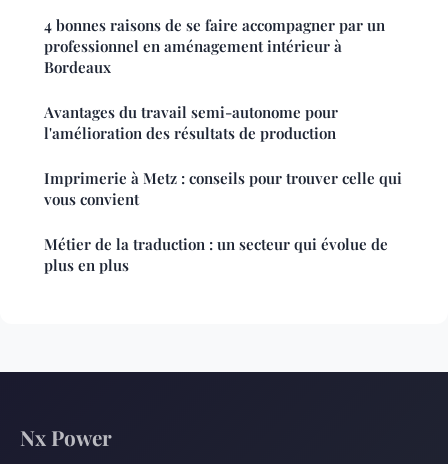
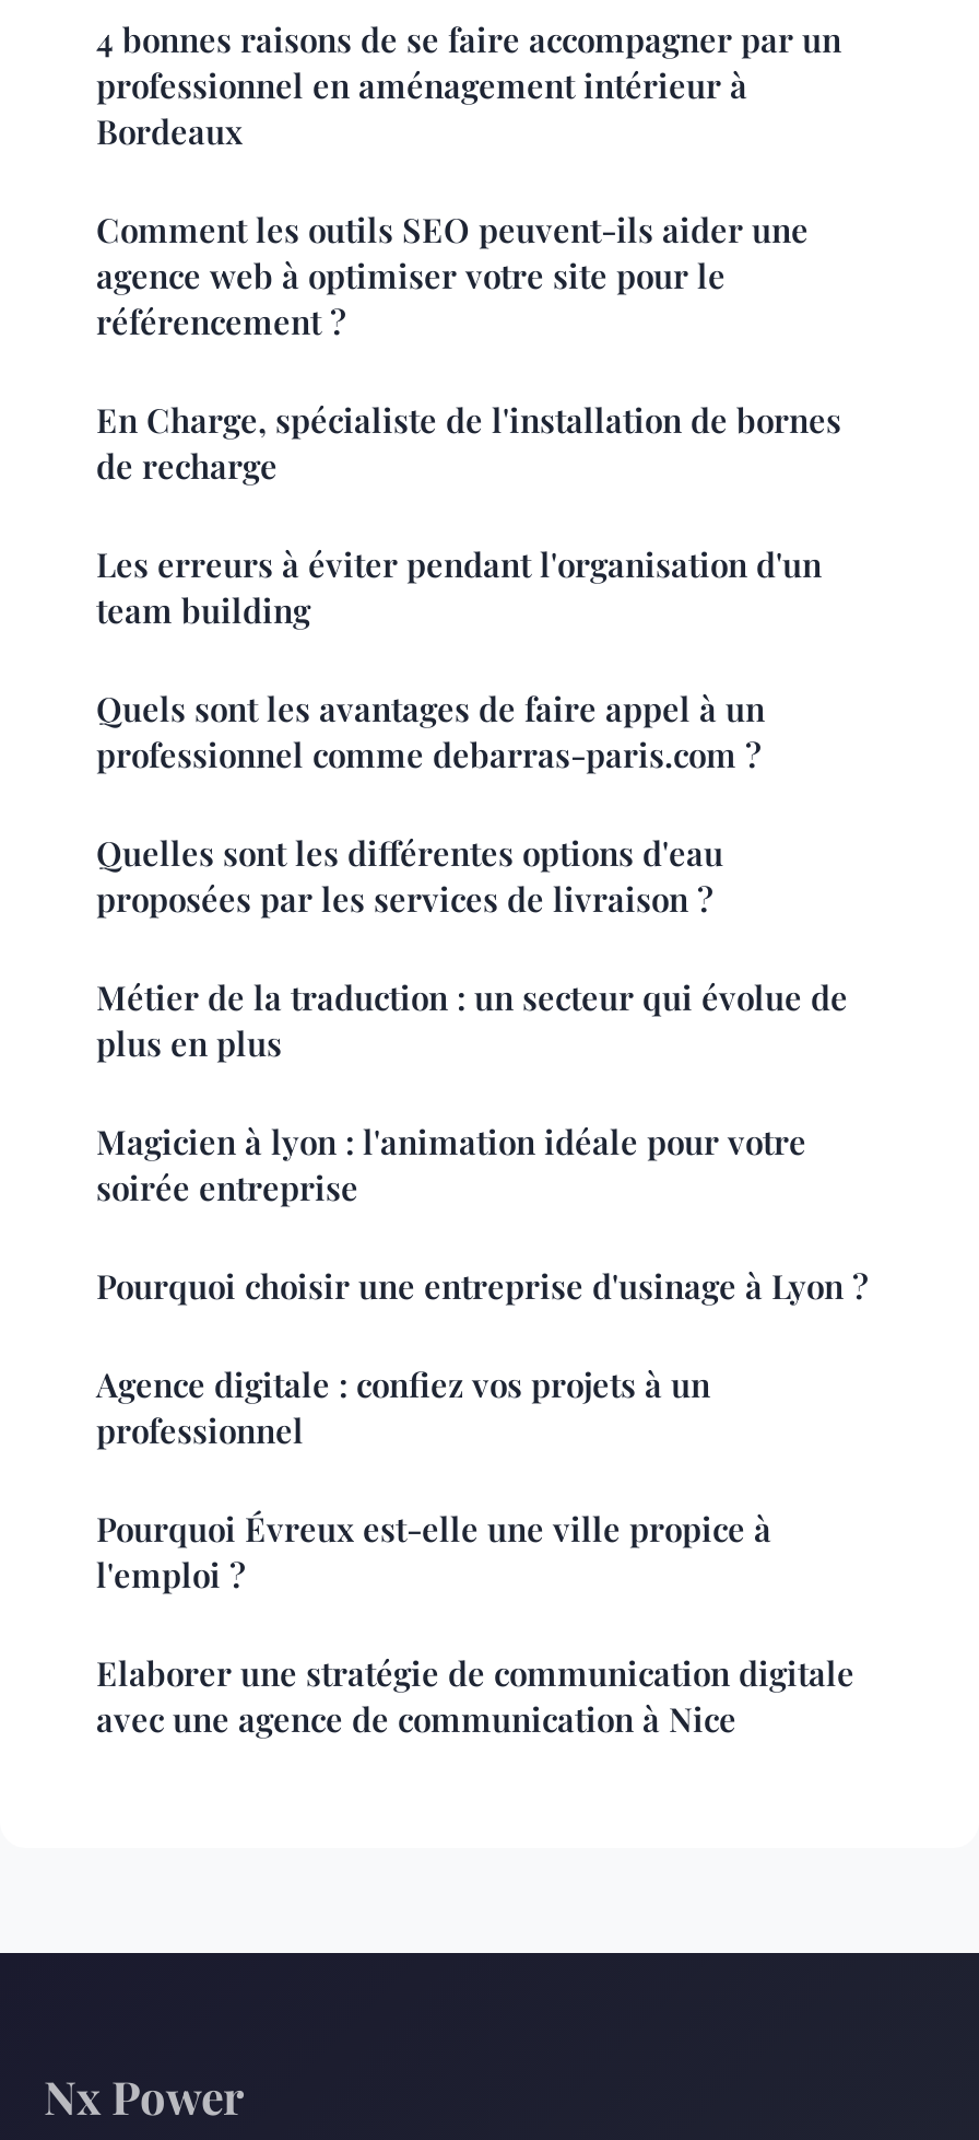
[44,102,402,209] Avantages du travail semi-autonome pour | l'amélioration des résultats de production | Imprimerie à Metz : conseils pour trouver celle qui | vous convient -> [96,207,841,920] Comment les outils SEO peuvent-ils aider une | agence web à optimiser votre site pour le | référencement ? | En Charge, spécialiste de l'installation de bornes | de recharge | Les erreurs à éviter pendant l'organisation d'un | team building | Quels sont les avantages de faire appel à un | professionnel comme debarras-paris.com ? | Quelles sont les différentes options d'eau | proposées par les services de livraison ?
none -> [96,1119,868,1740] Magicien à lyon : l'animation idéale pour votre | soirée entreprise | Pourquoi choisir une entreprise d'usinage à Lyon ? | Agence digitale : confiez vos projets à un | professionnel | Pourquoi Évreux est-elle une ville propice à | l'emploi ? | Elaborer une stratégie de communication digitale | avec une agence de communication à Nice

